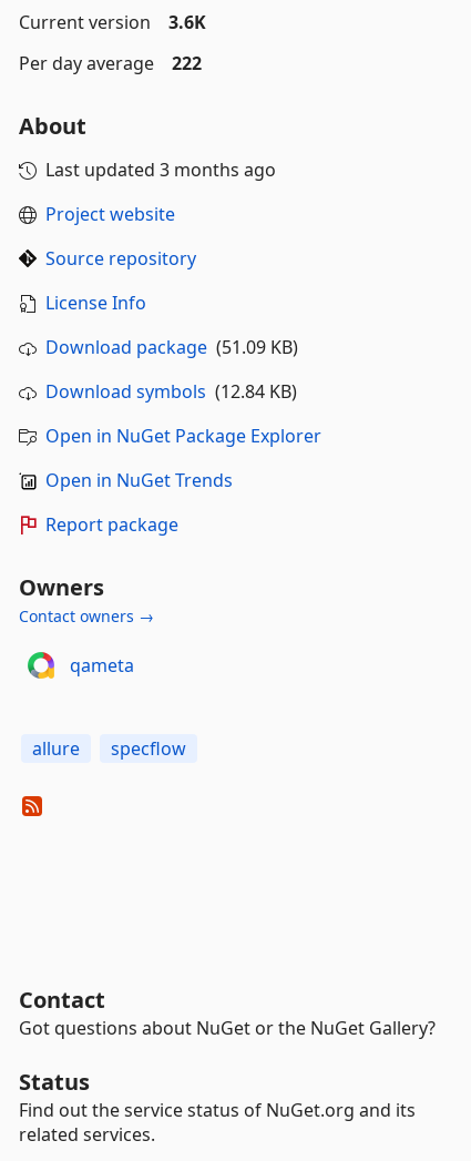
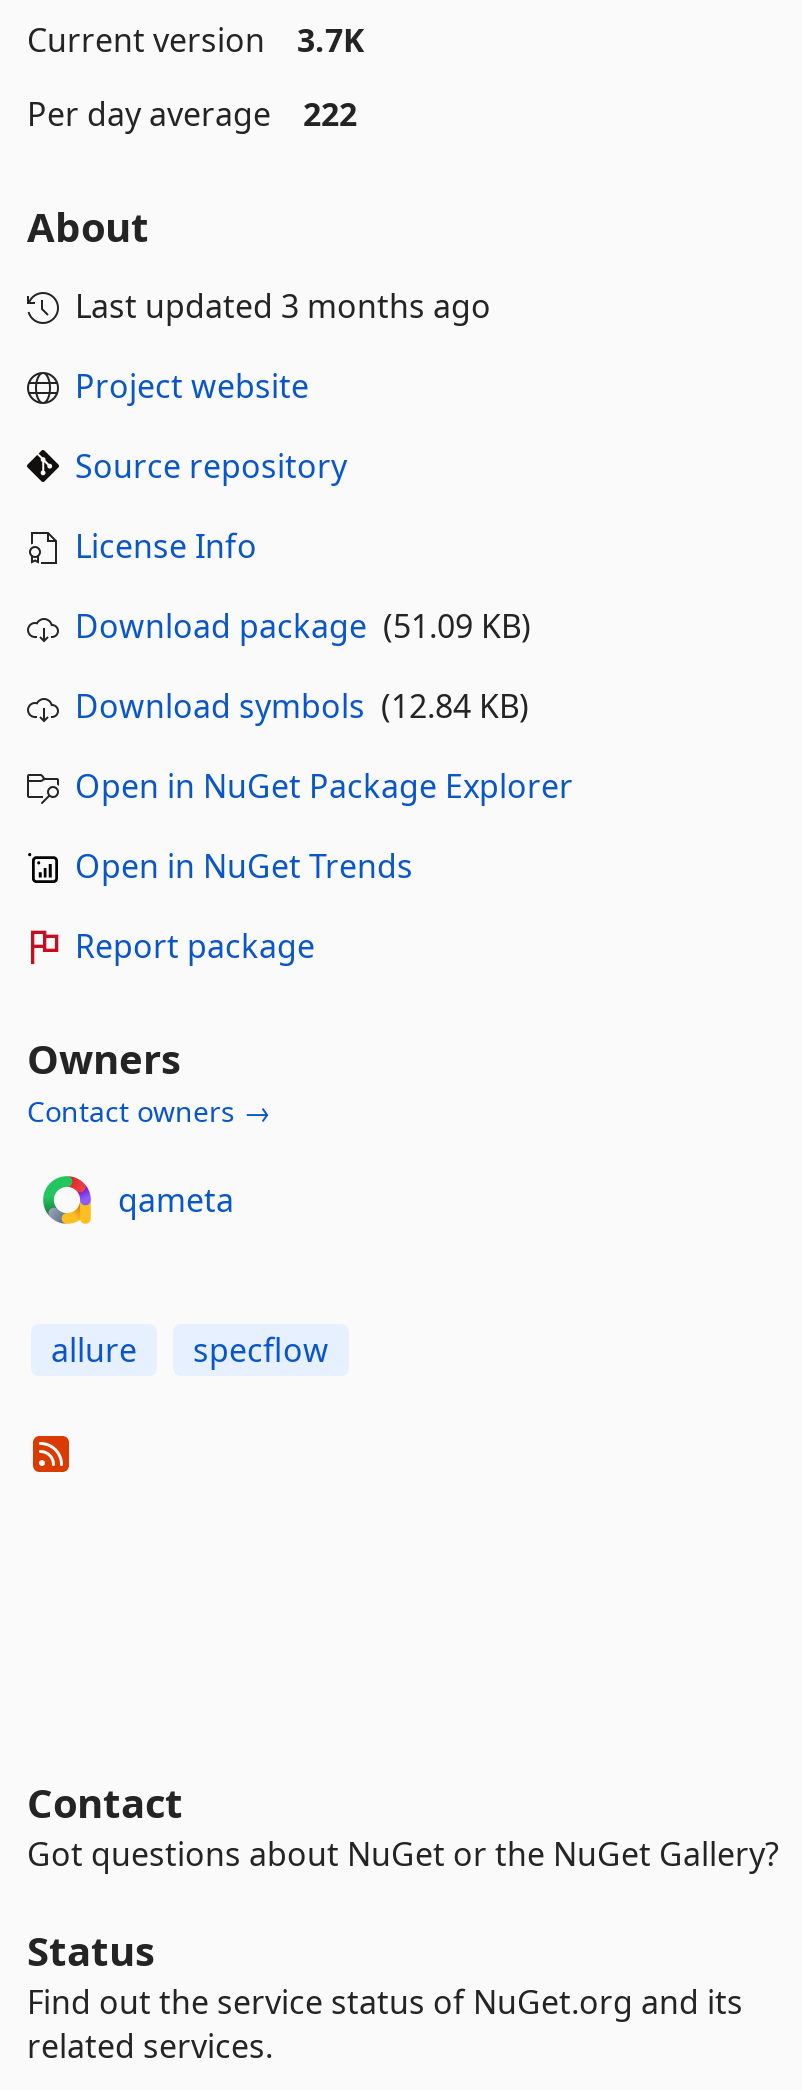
[19,10,206,35] Current version 3.6K -> [27,19,365,63] Current version 3.7K

